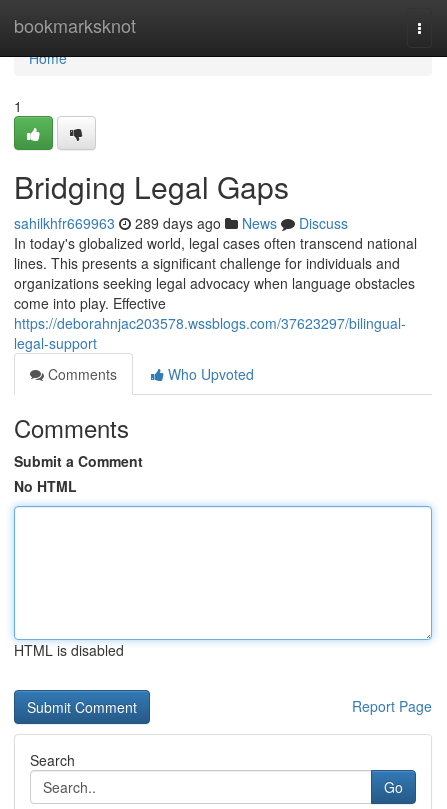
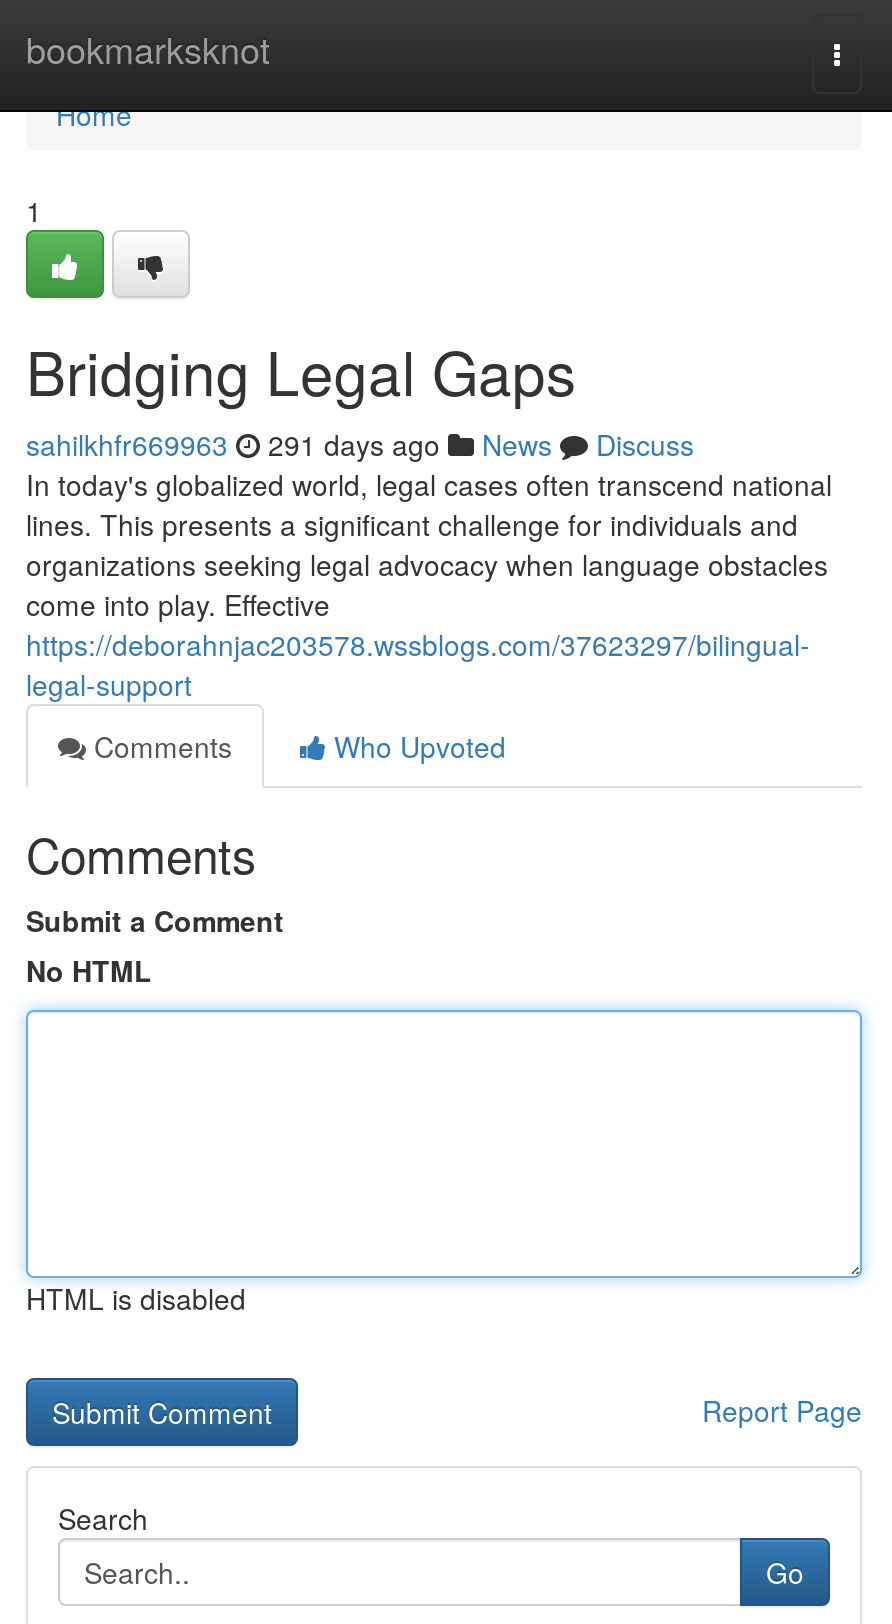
[14,213,348,233] sahilkhfr669963 289 days ago News Discuss -> [26,424,694,464] sahilkhfr669963 291 days ago News Discuss

